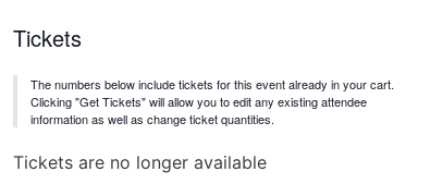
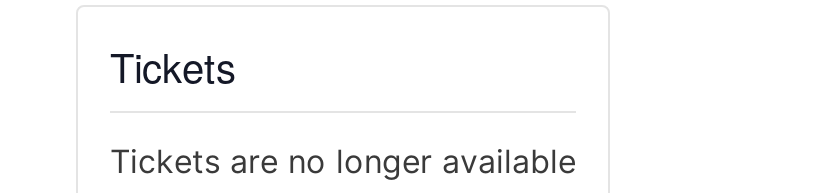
[30,75,394,127] The numbers below include tickets for this event already in your cart. | Clicking "Get Tickets" will allow you to edit any existing attendee | information as well as change ticket quantities. -> none

